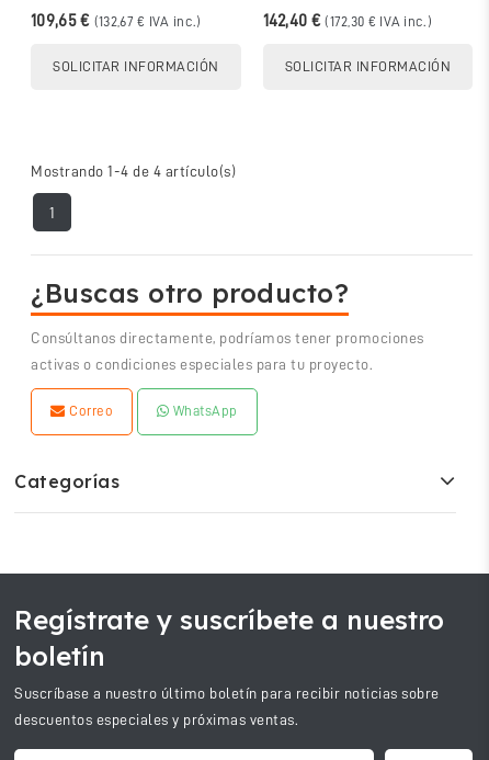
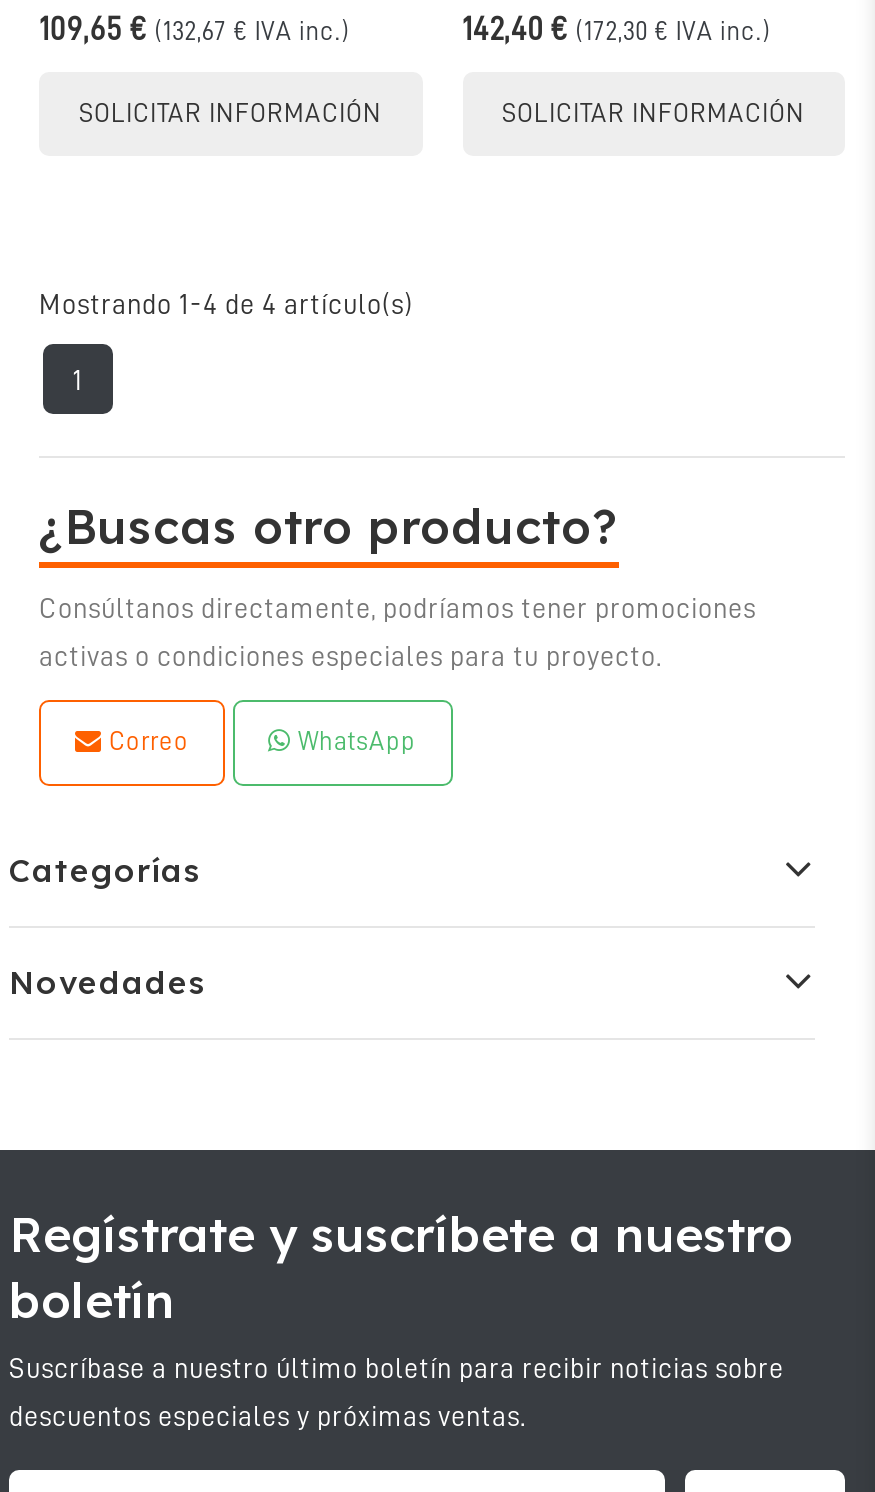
none -> [9,961,206,1001] Novedades

